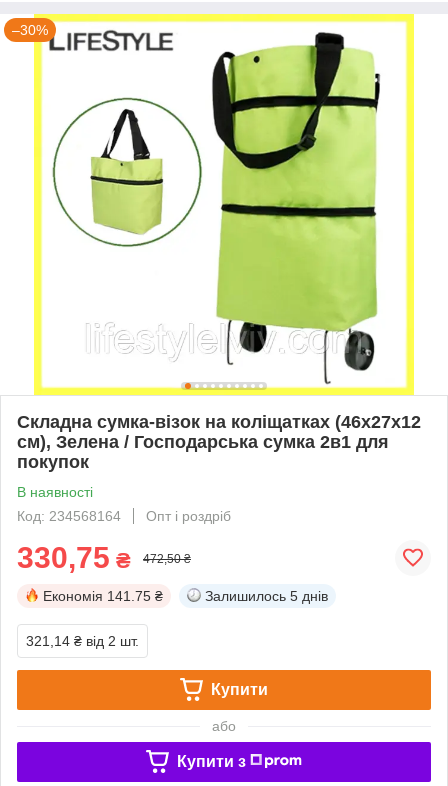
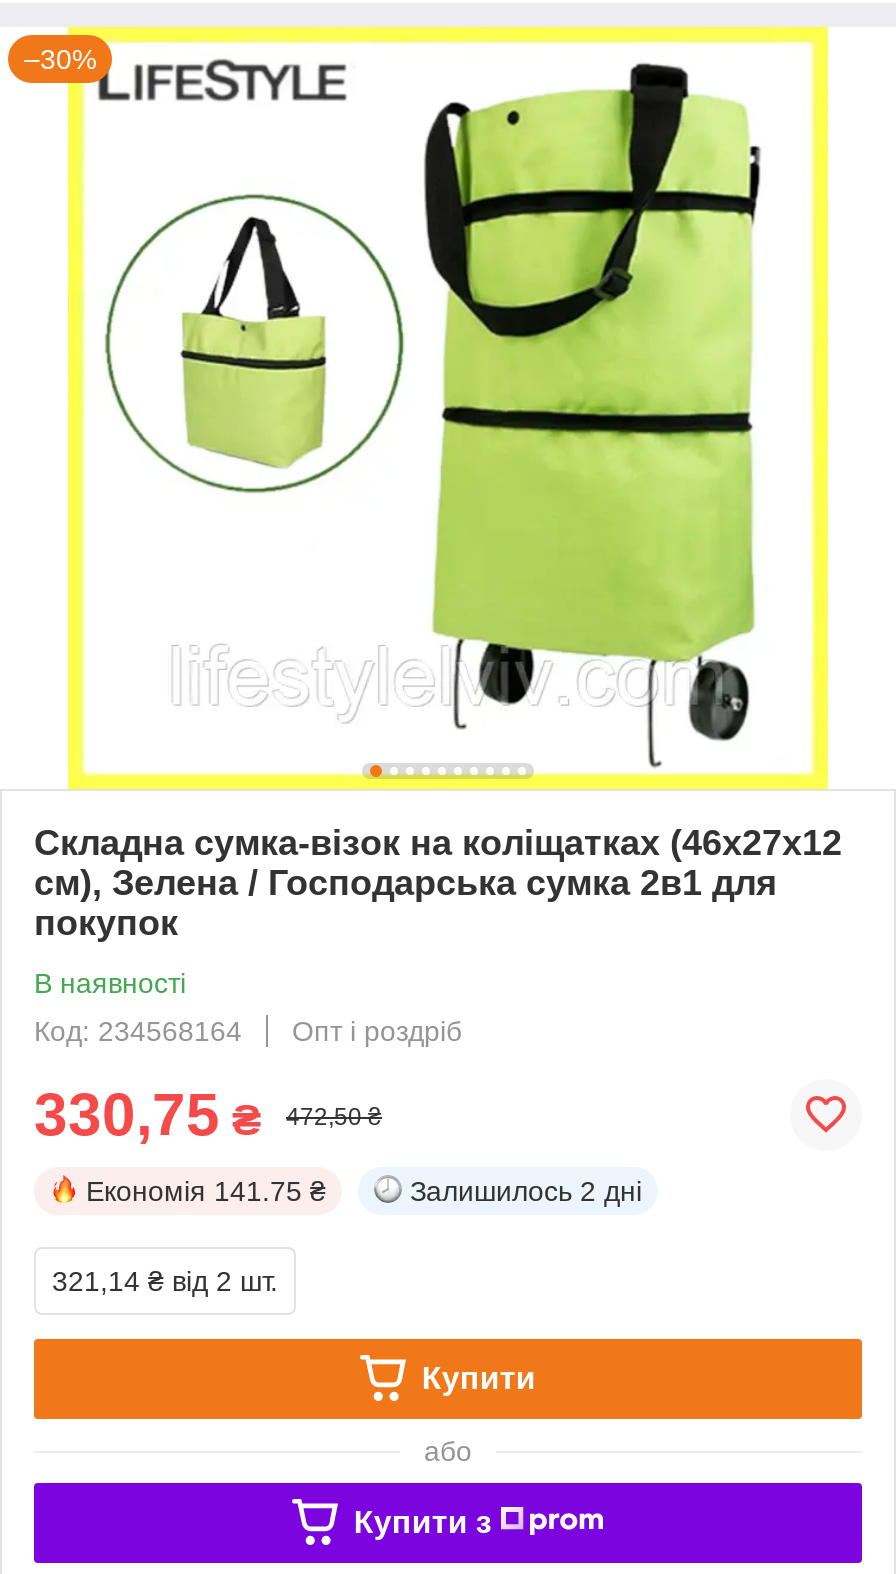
[205,588,328,604] Залишилось 5 днів -> [410,1175,642,1207] Залишилось 2 дні

